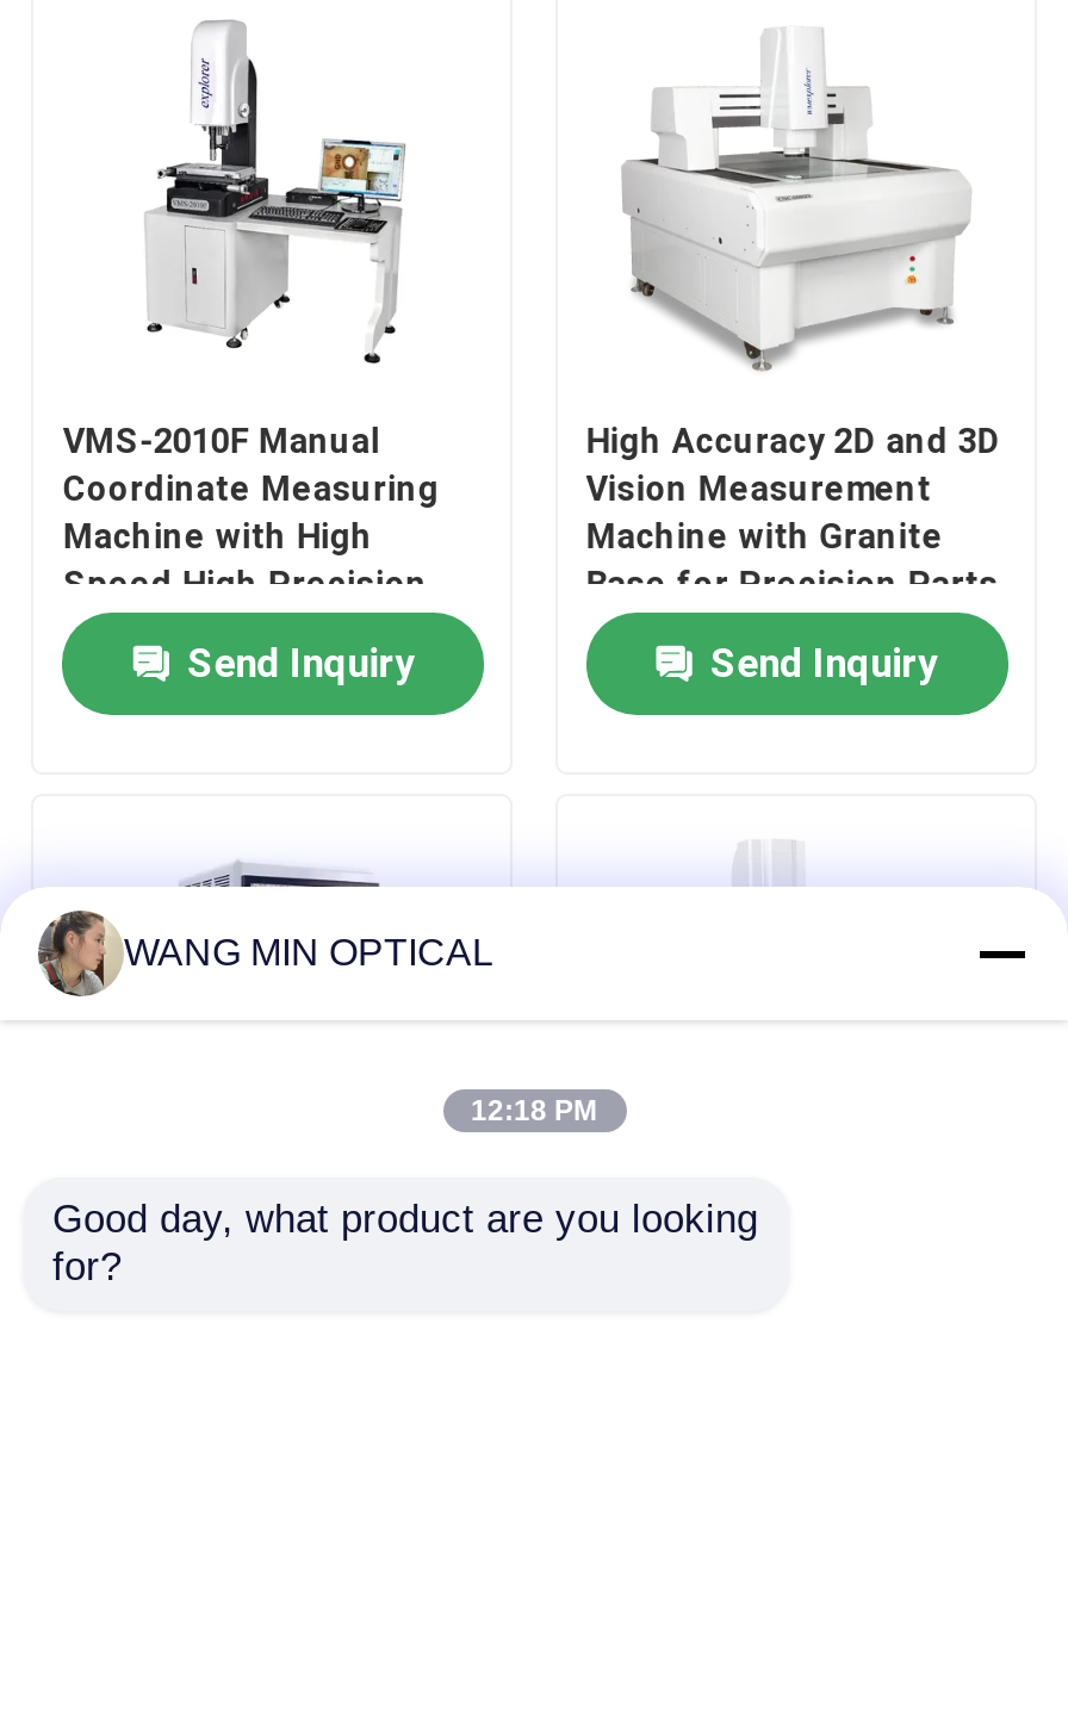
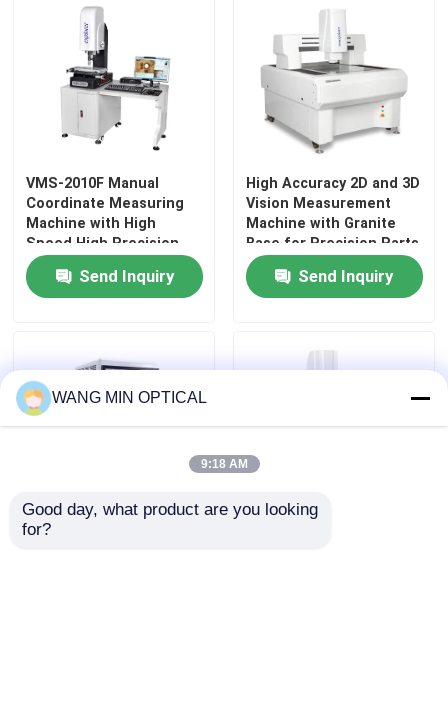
[36,908,117,999] [image] -> [16,380,49,416] [image]
[471,1094,597,1127] 12:18 PM -> [200,457,247,471] 9:18 AM

